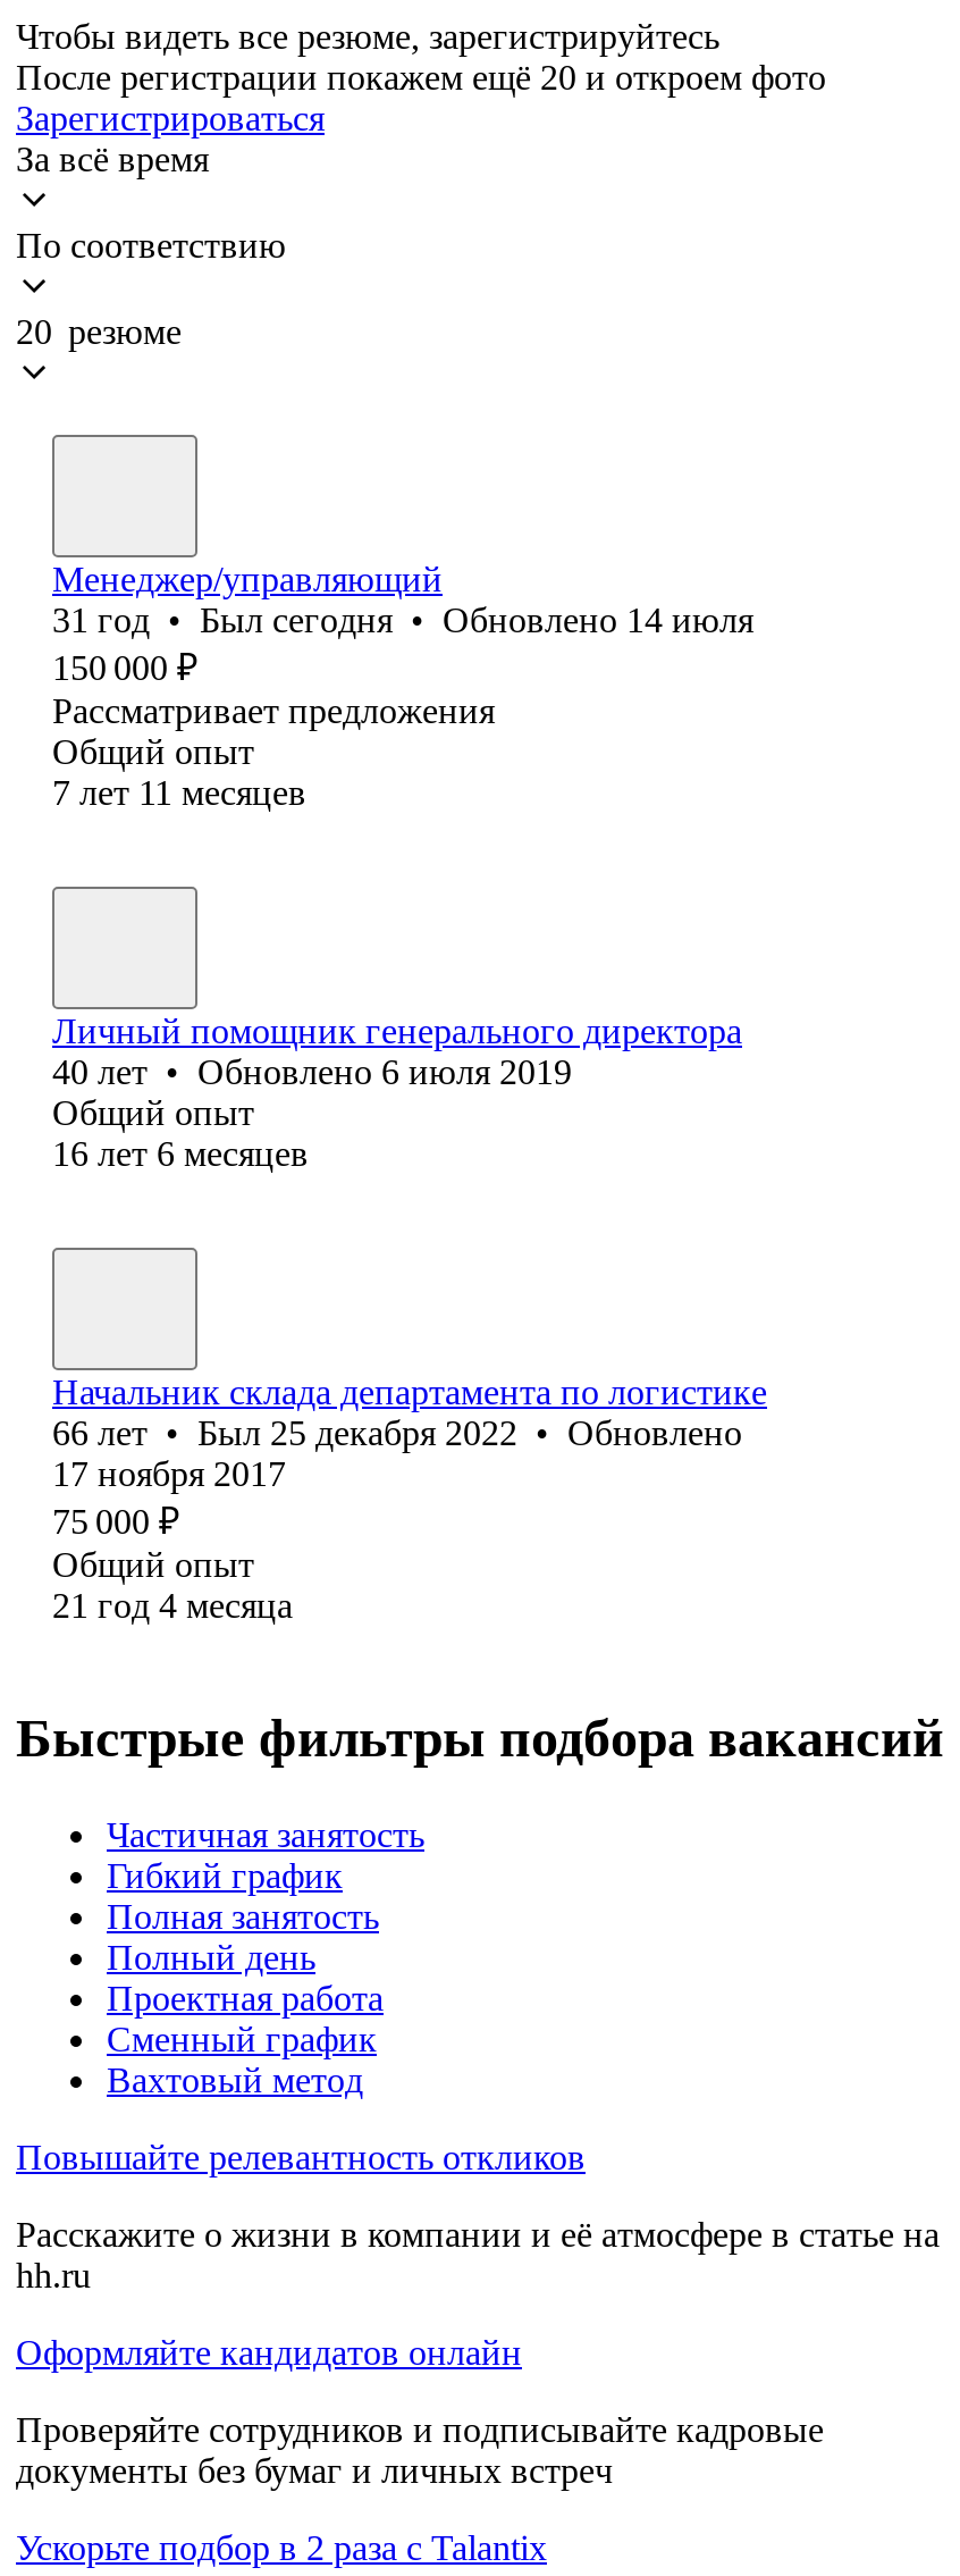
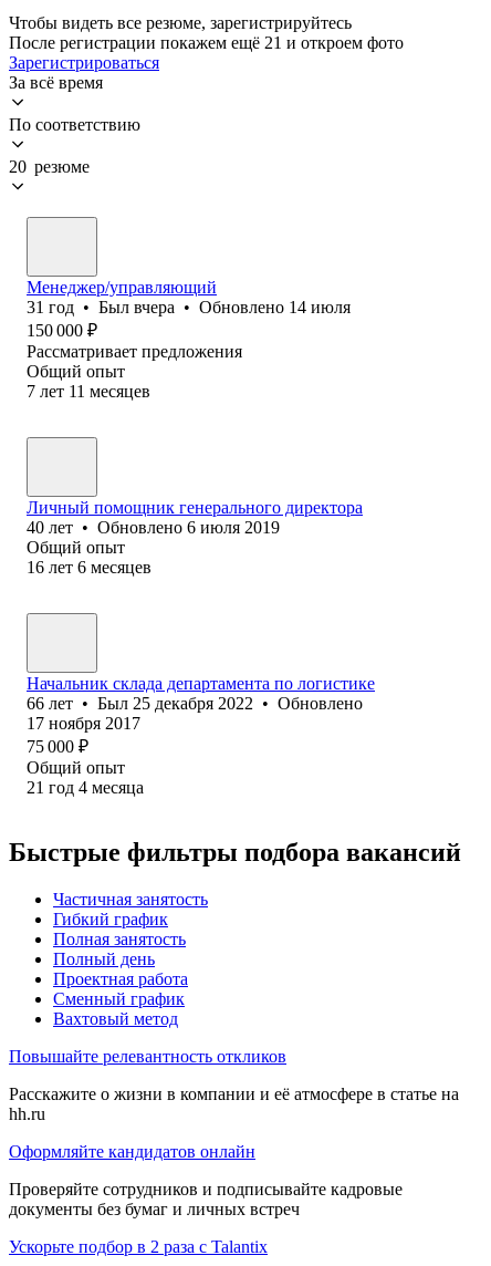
[16,58,826,96] После регистрации покажем ещё 20 и откроем фото -> [9,33,404,52] После регистрации покажем ещё 21 и откроем фото
[52,600,753,639] 31 год • Был сегодня • Обновлено 14 июля -> [27,298,351,316] 31 год • Был вчера • Обновлено 14 июля

